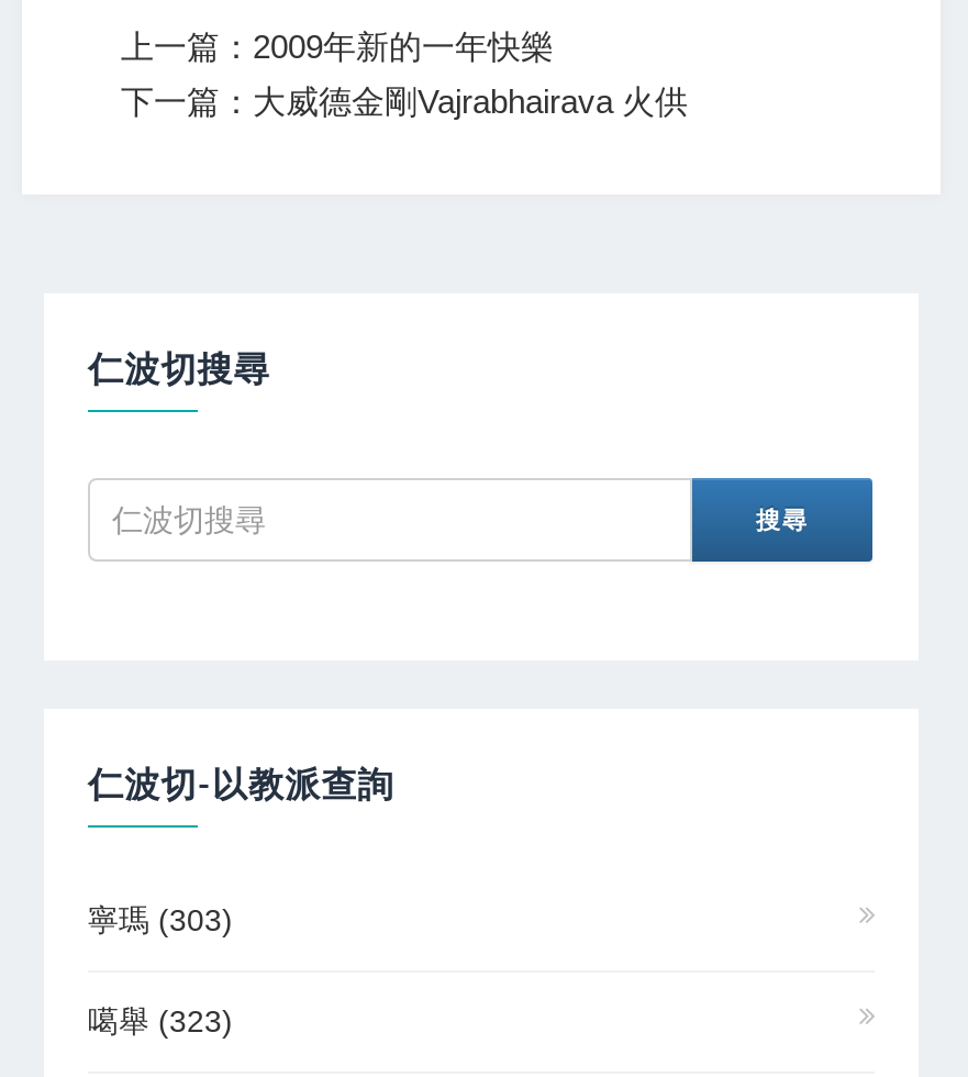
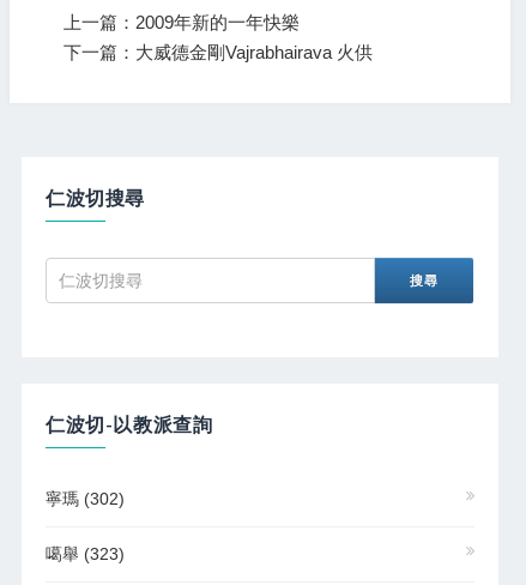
[88,903,233,938] 寧瑪(303) -> [46,489,125,509] 寧瑪(302)

